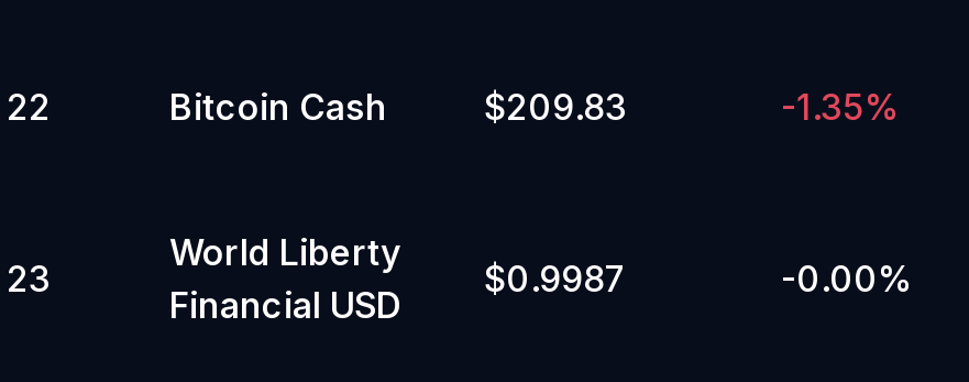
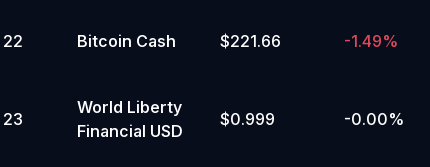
[484,85,627,129] $209.83 -> [220,31,281,51] $221.66
[781,85,900,129] -1.35% -> [344,31,398,51] -1.49%
[484,257,627,301] $0.9987 -> [220,109,275,129] $0.999

